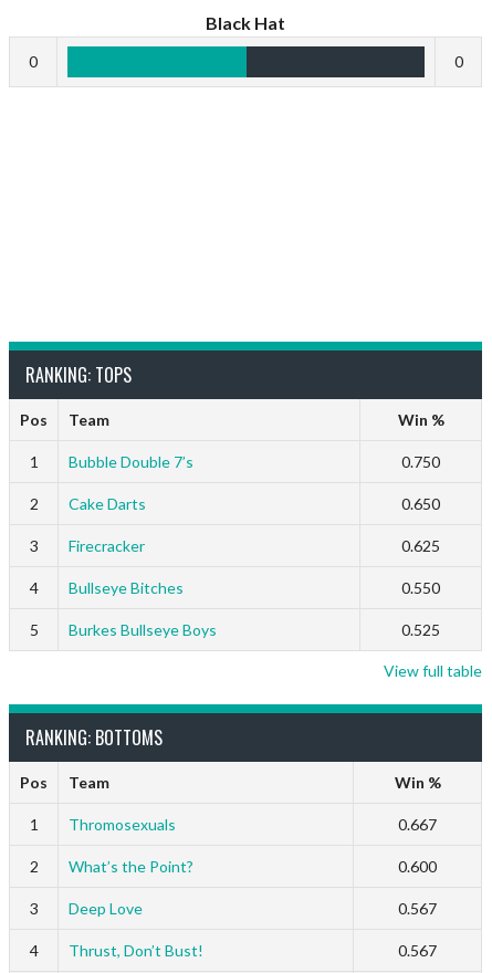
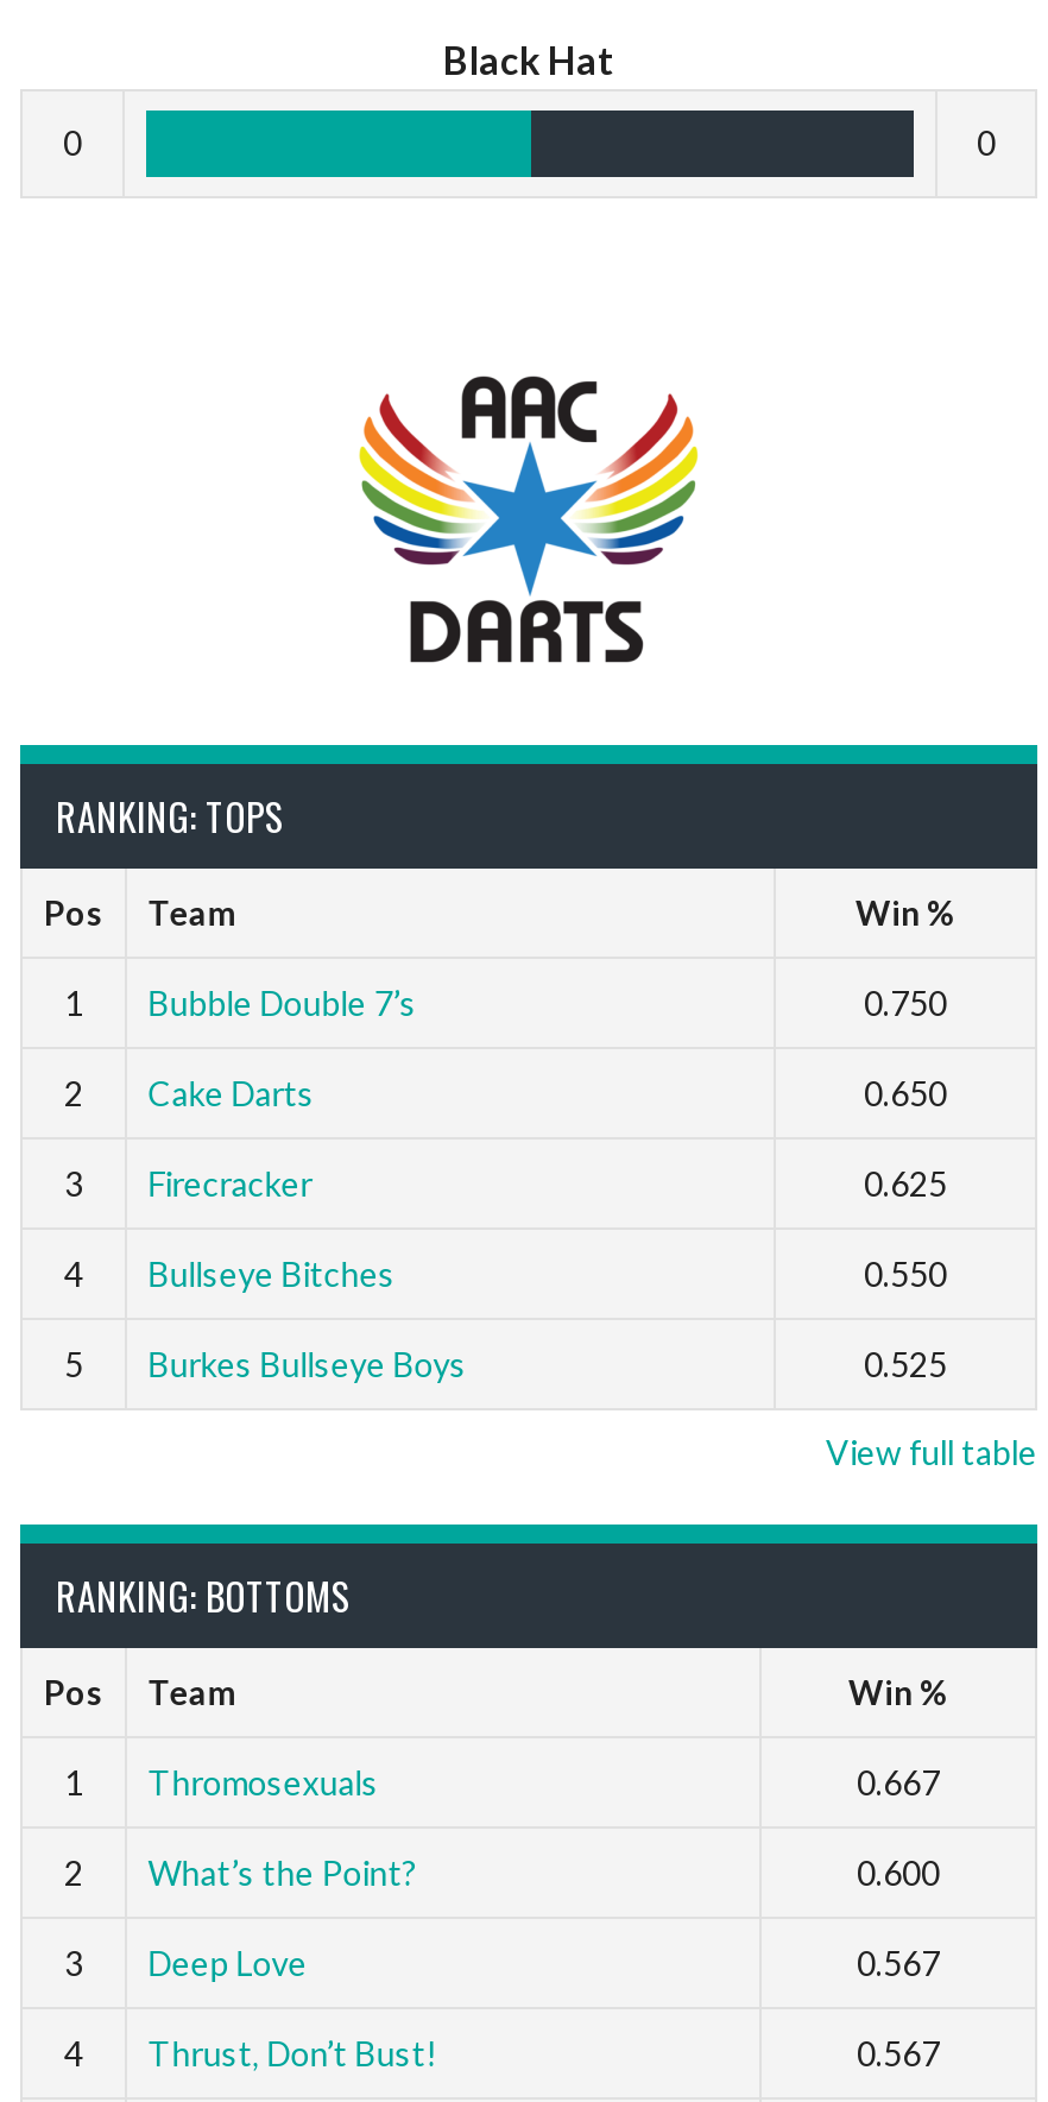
none -> [358,374,700,664] [image]

